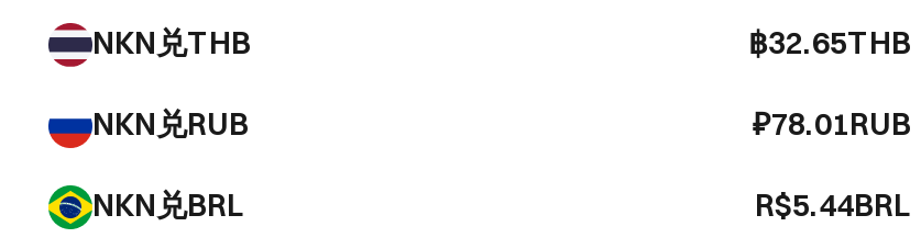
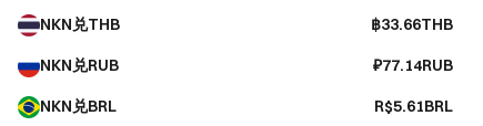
[748,23,911,63] ฿32.65THB -> [371,14,453,34] ฿33.66THB
[753,104,911,144] ₽78.01RUB -> [373,55,453,75] ₽77.14RUB
[755,185,911,225] R$5.44BRL -> [374,96,453,116] R$5.61BRL

